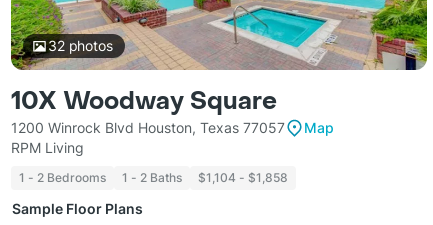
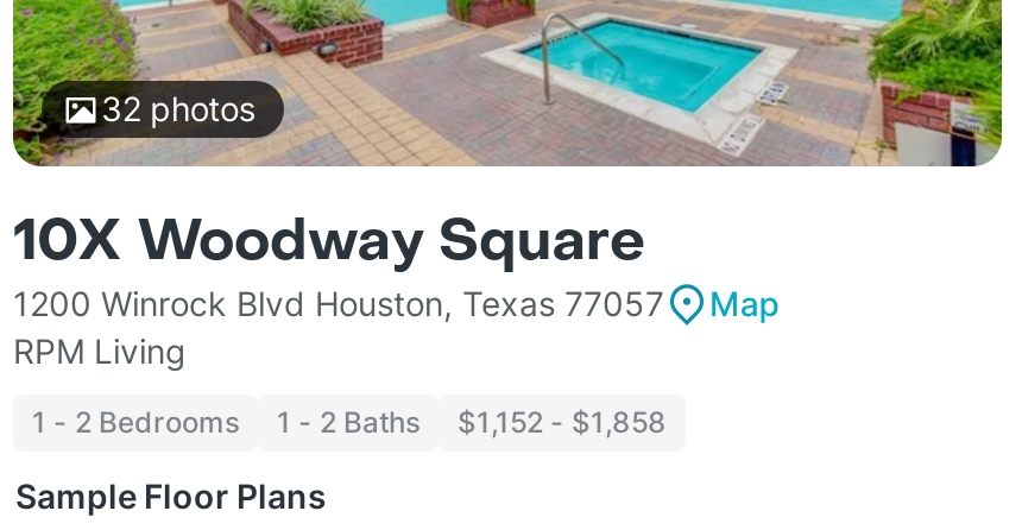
[19,170,288,185] 1 - 2 Bedrooms 1 - 2 Baths $1,104 - $1,858 -> [32,405,667,440] 1 - 2 Bedrooms 1 - 2 Baths $1,152 - $1,858

